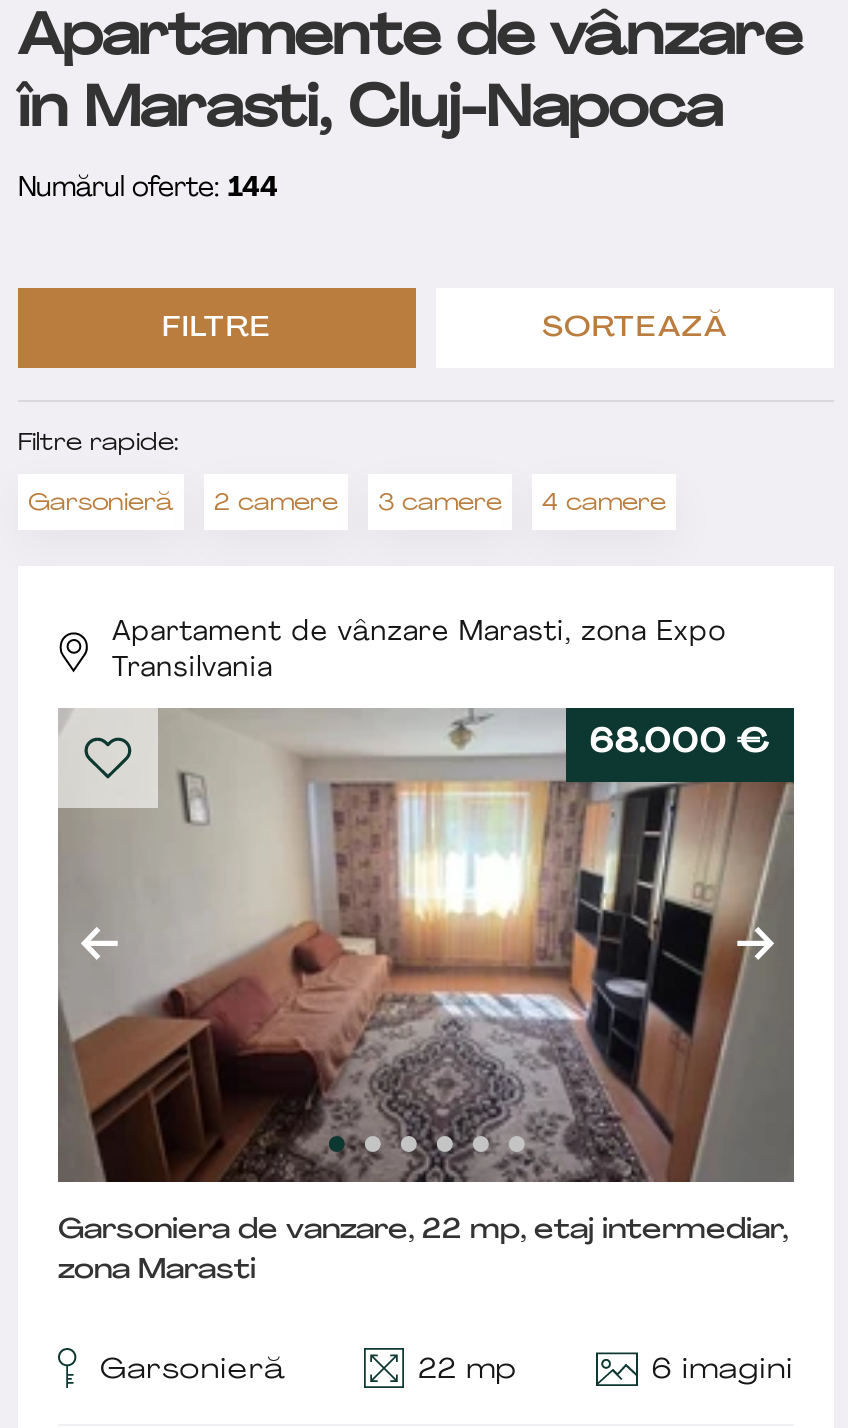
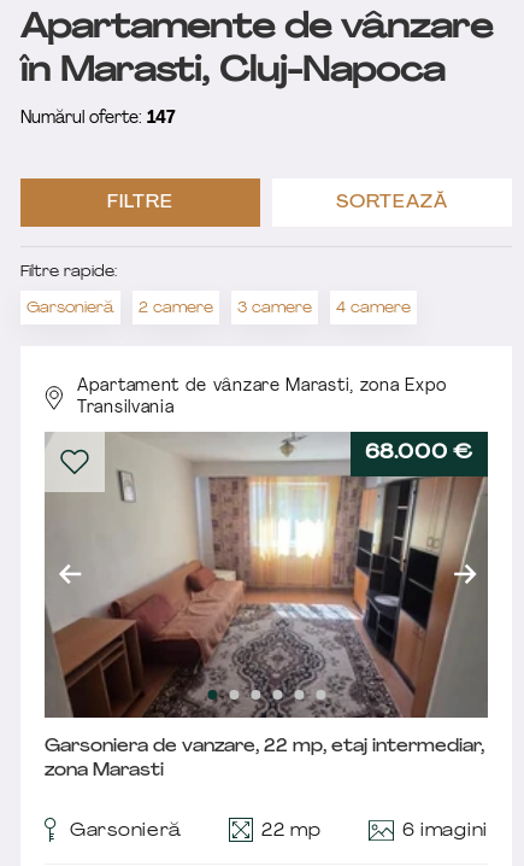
[18,174,278,204] Numărul oferte: 144 -> [20,110,176,128] Numărul oferte: 147

